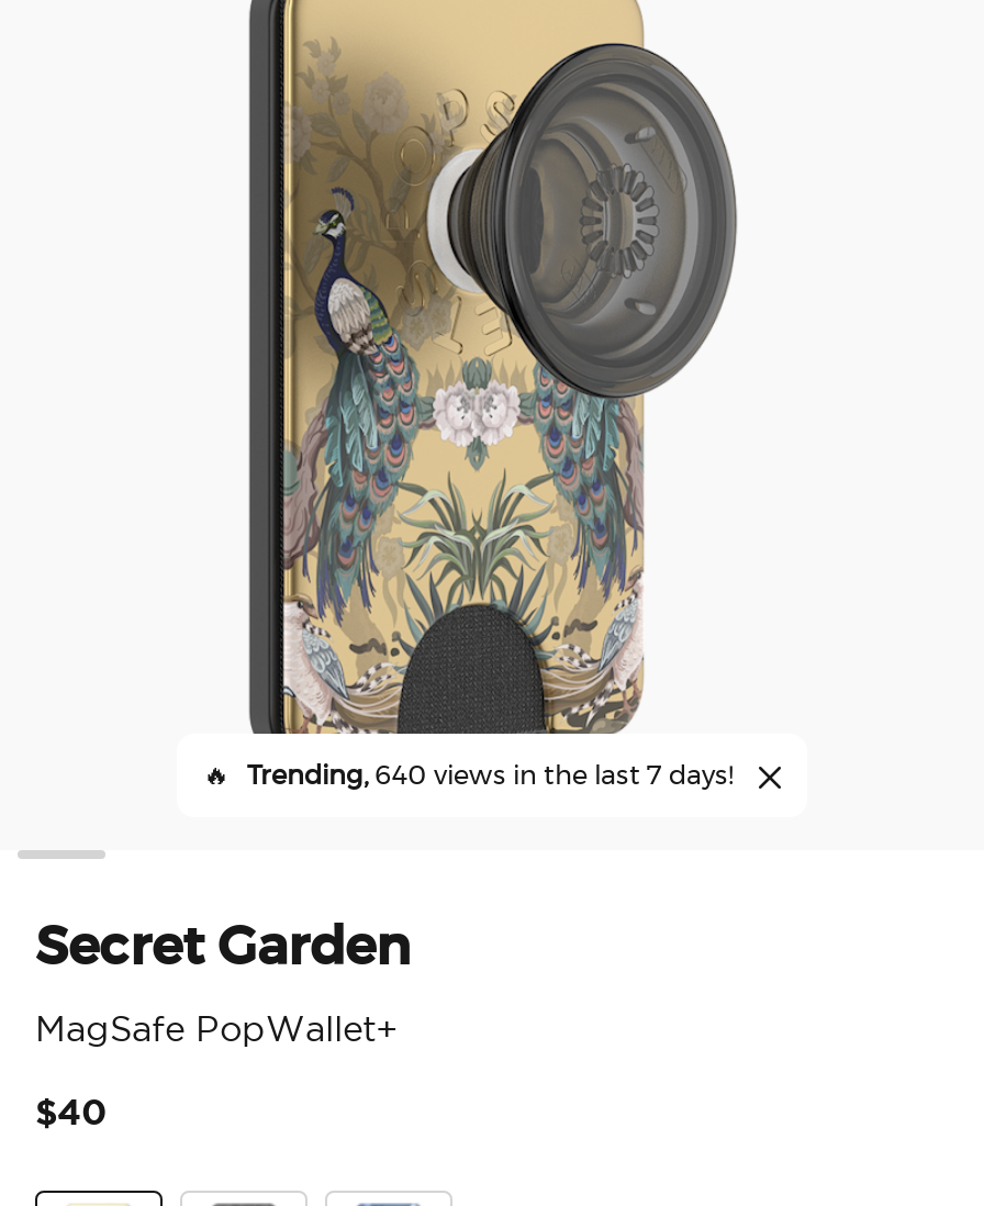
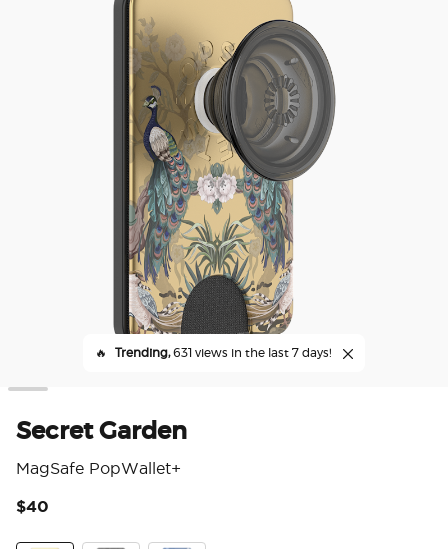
[247,762,733,789] Trending, 640 views in the last 7 days! -> [115,347,331,359] Trending, 631 views in the last 7 days!

